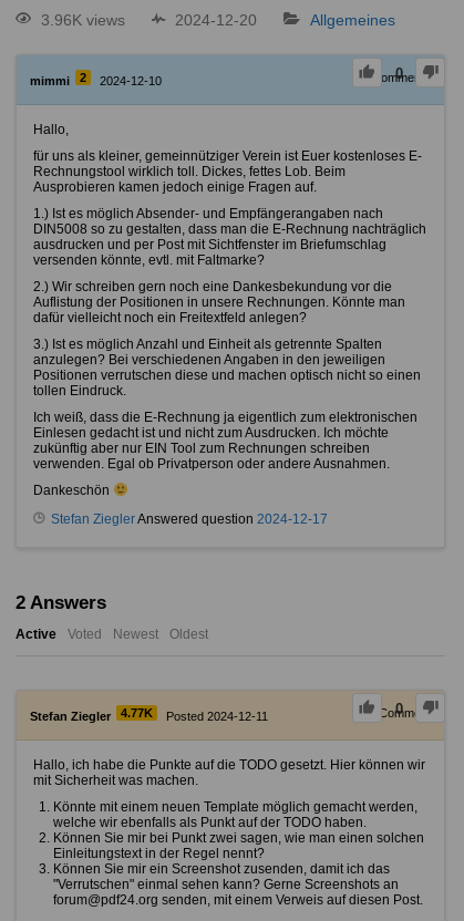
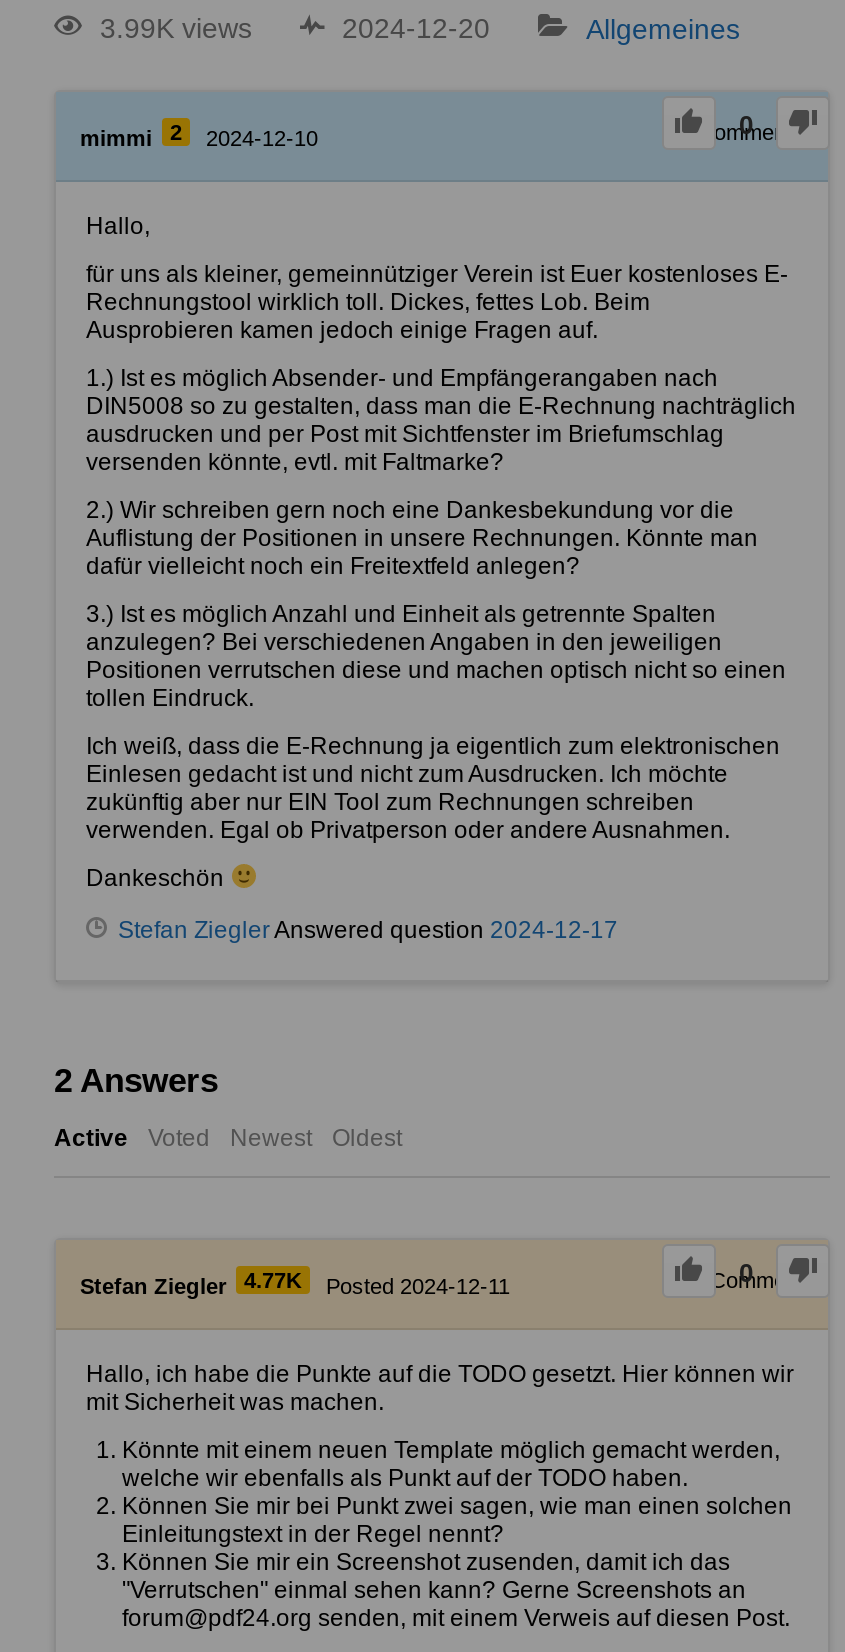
[41,11,125,29] 3.96K views -> [100,13,252,45] 3.99K views

